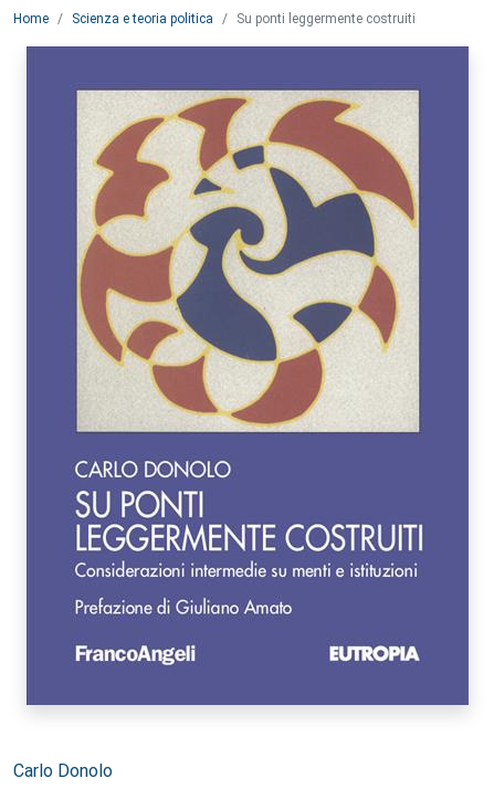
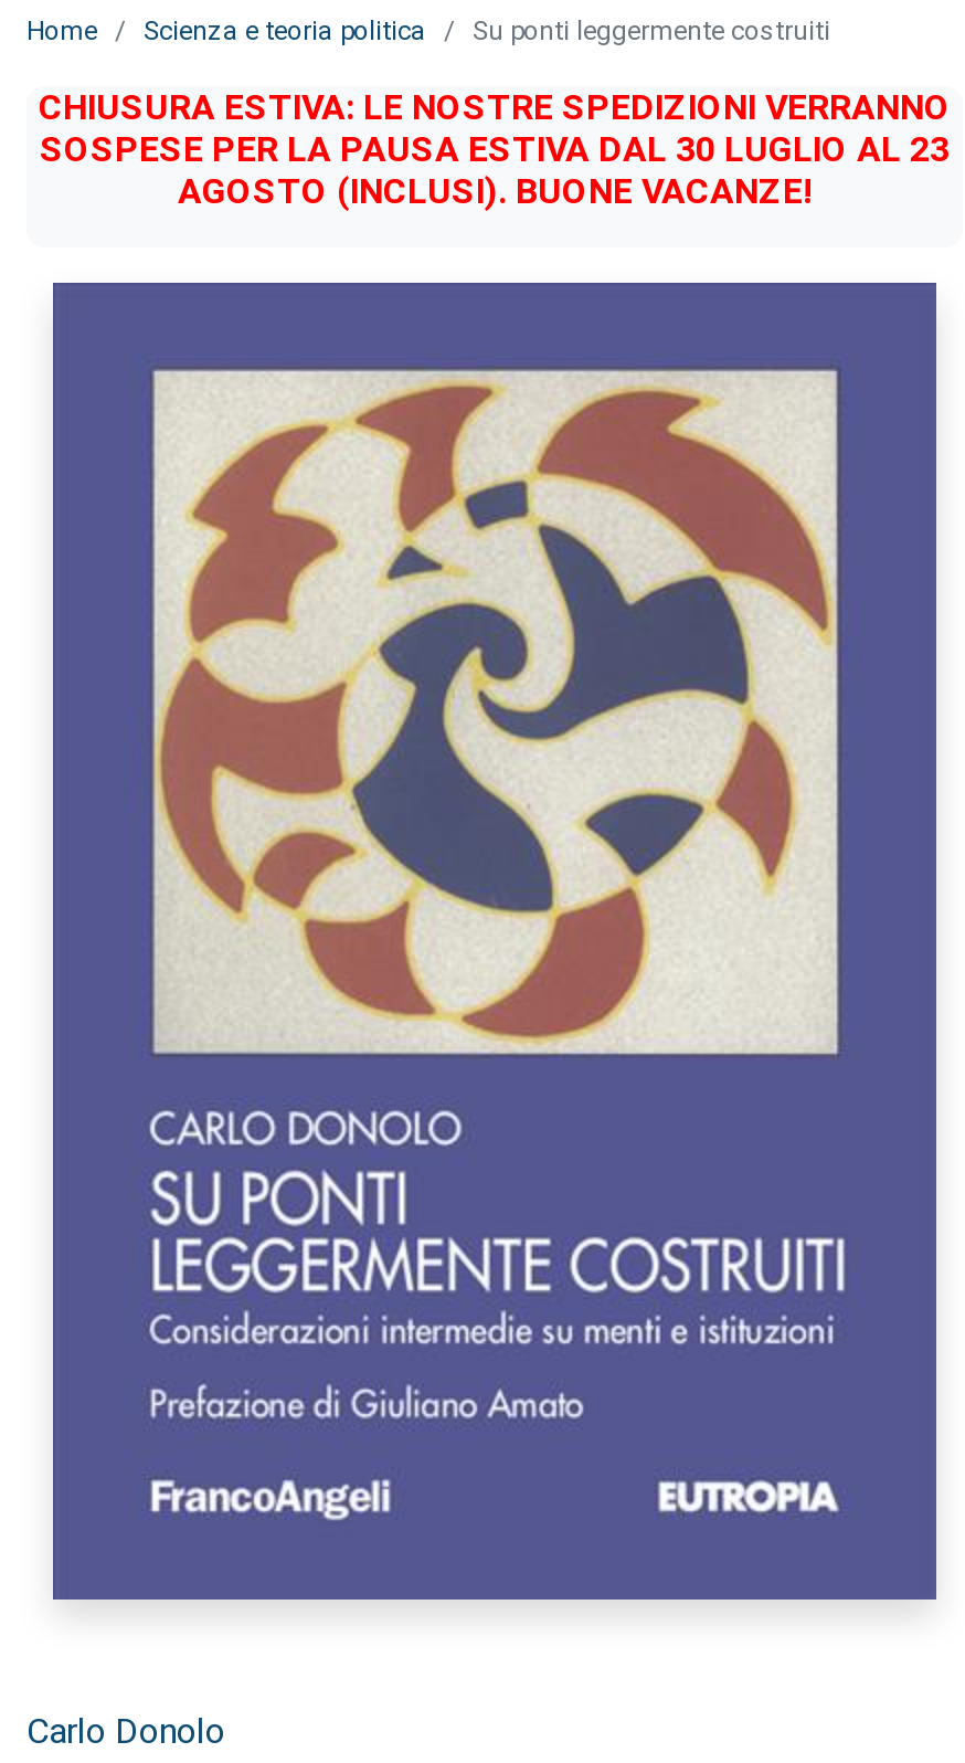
none -> [39,86,951,212] CHIUSURA ESTIVA: LE NOSTRE SPEDIZIONI VERRANNO | SOSPESE PER LA PAUSA ESTIVA DAL 30 LUGLIO AL 23 | AGOSTO (INCLUSI). BUONE VACANZE!

